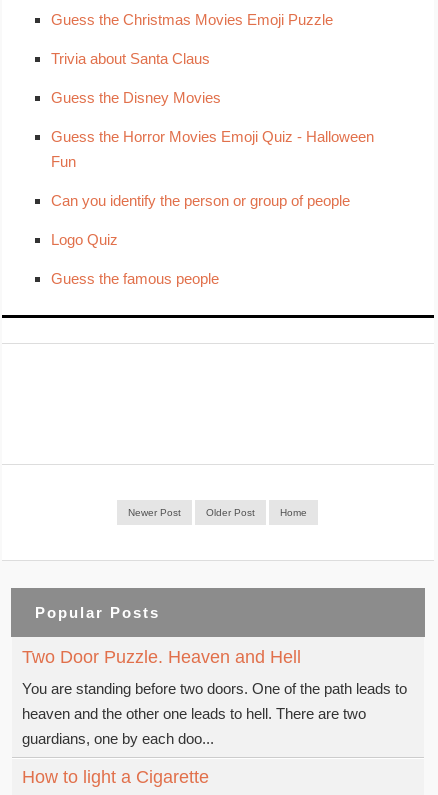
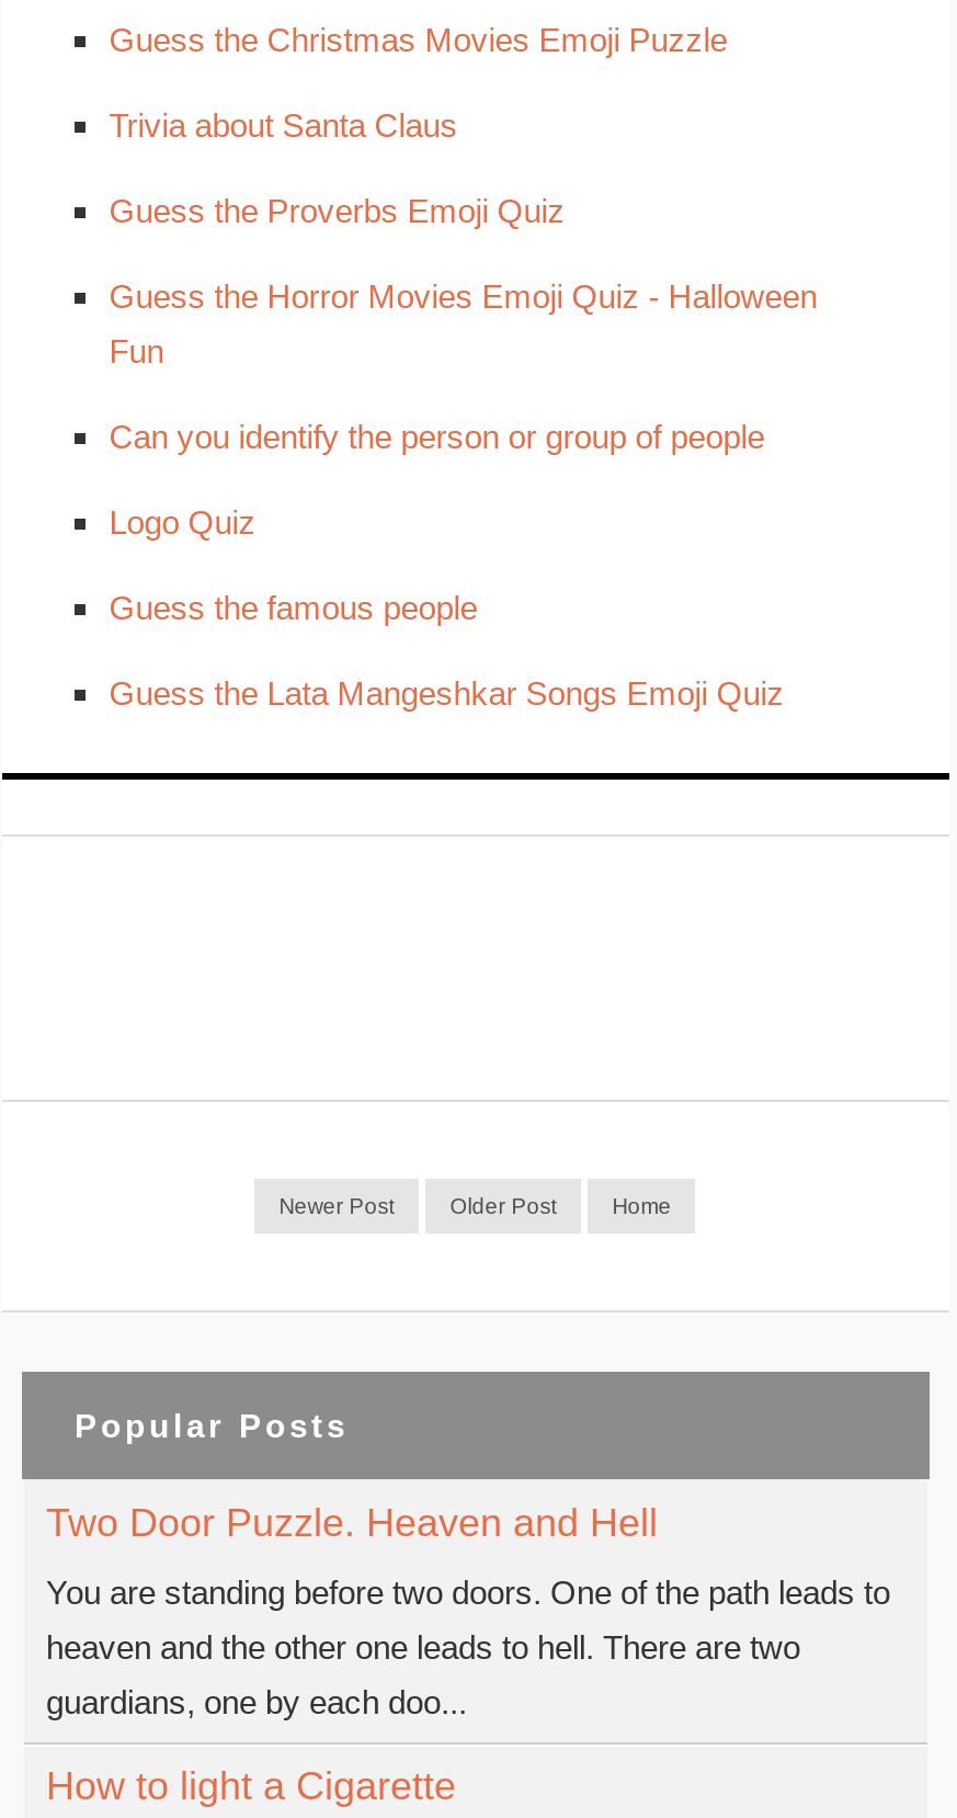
[51,89,221,106] Guess the Disney Movies -> [109,191,565,229] Guess the Proverbs Emoji Quiz
none -> [109,674,784,711] Guess the Lata Mangeshkar Songs Emoji Quiz

